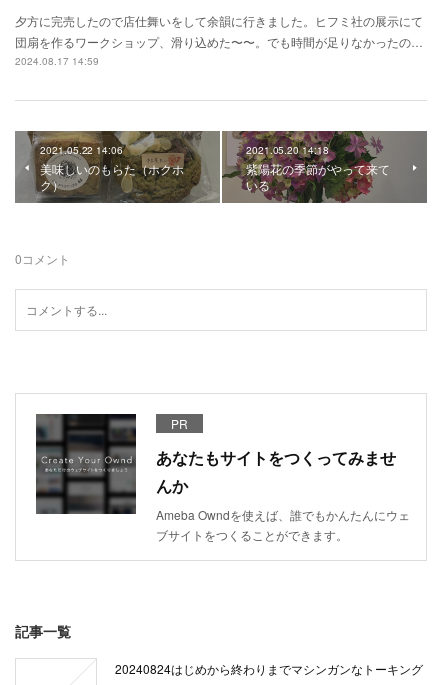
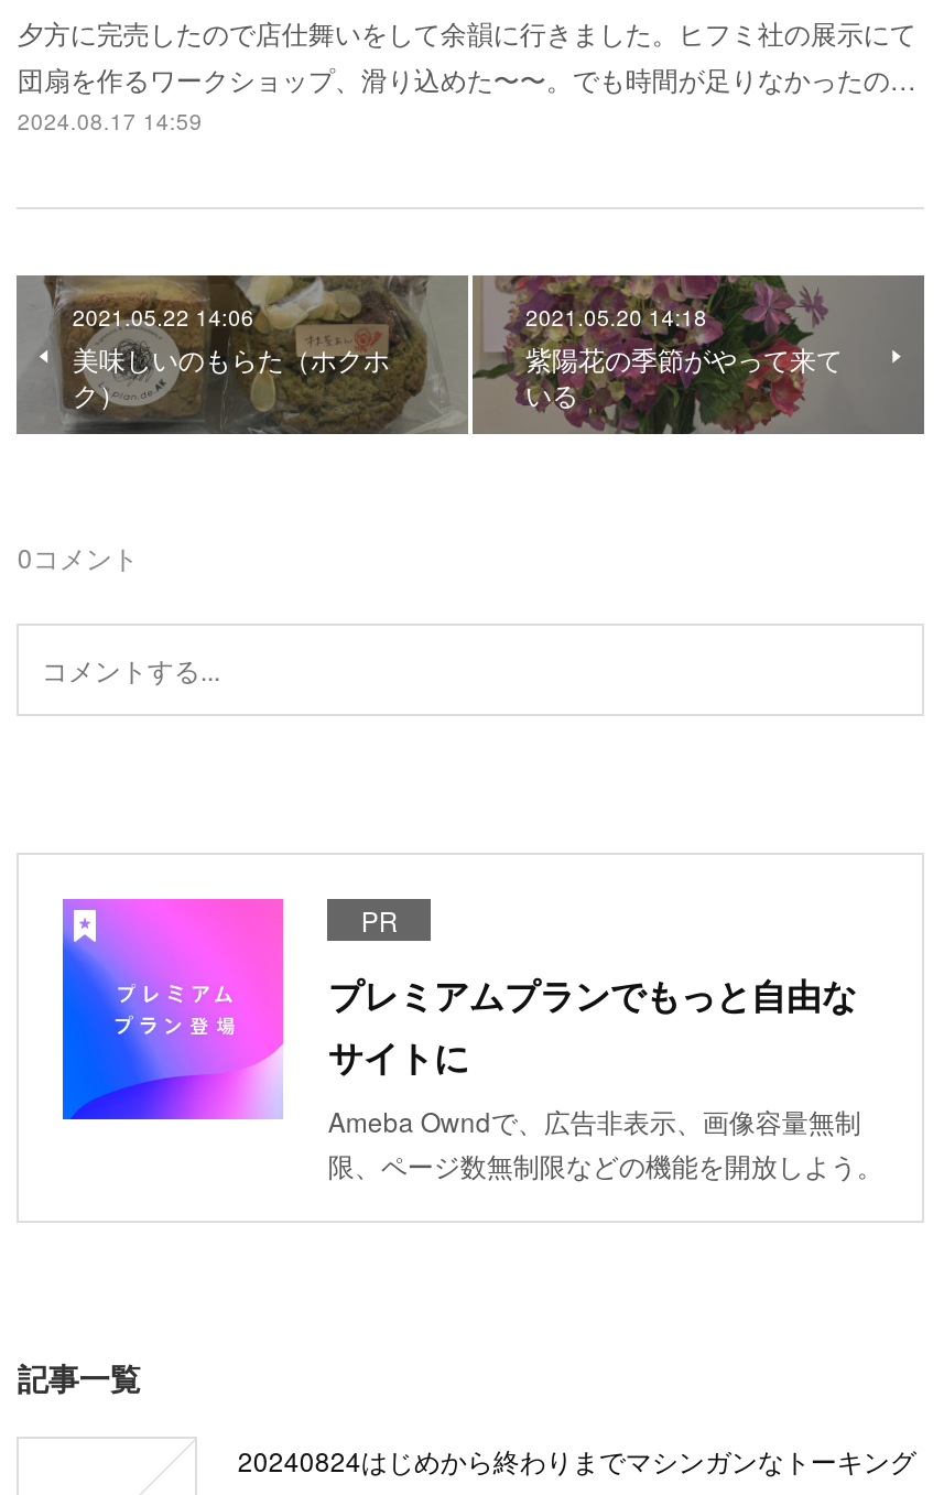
[35,413,410,543] [image] | あなたもサイトをつくってみませ | んか | Ameba Owndを使えば、誰でもかんたんにウェ | ブサイトをつくることができます。 -> [61,898,883,1183] [image] | プレミアムプランでもっと自由な | サイトに | Ameba Owndで、広告非表示、画像容量無制 | 限、ページ数無制限などの機能を開放しよう。

